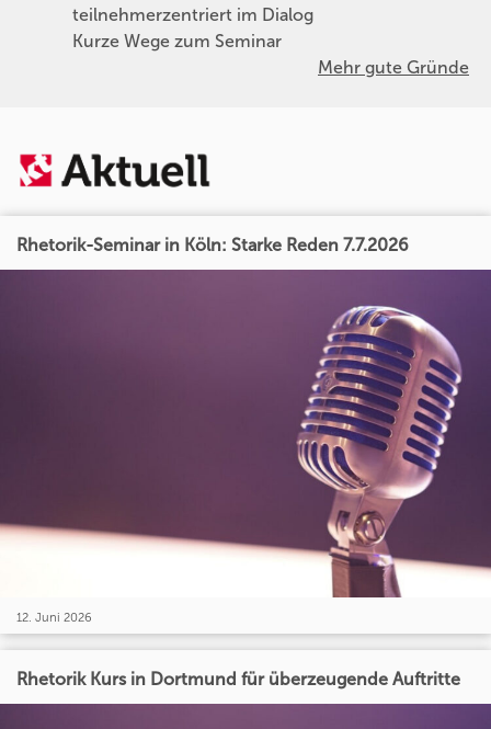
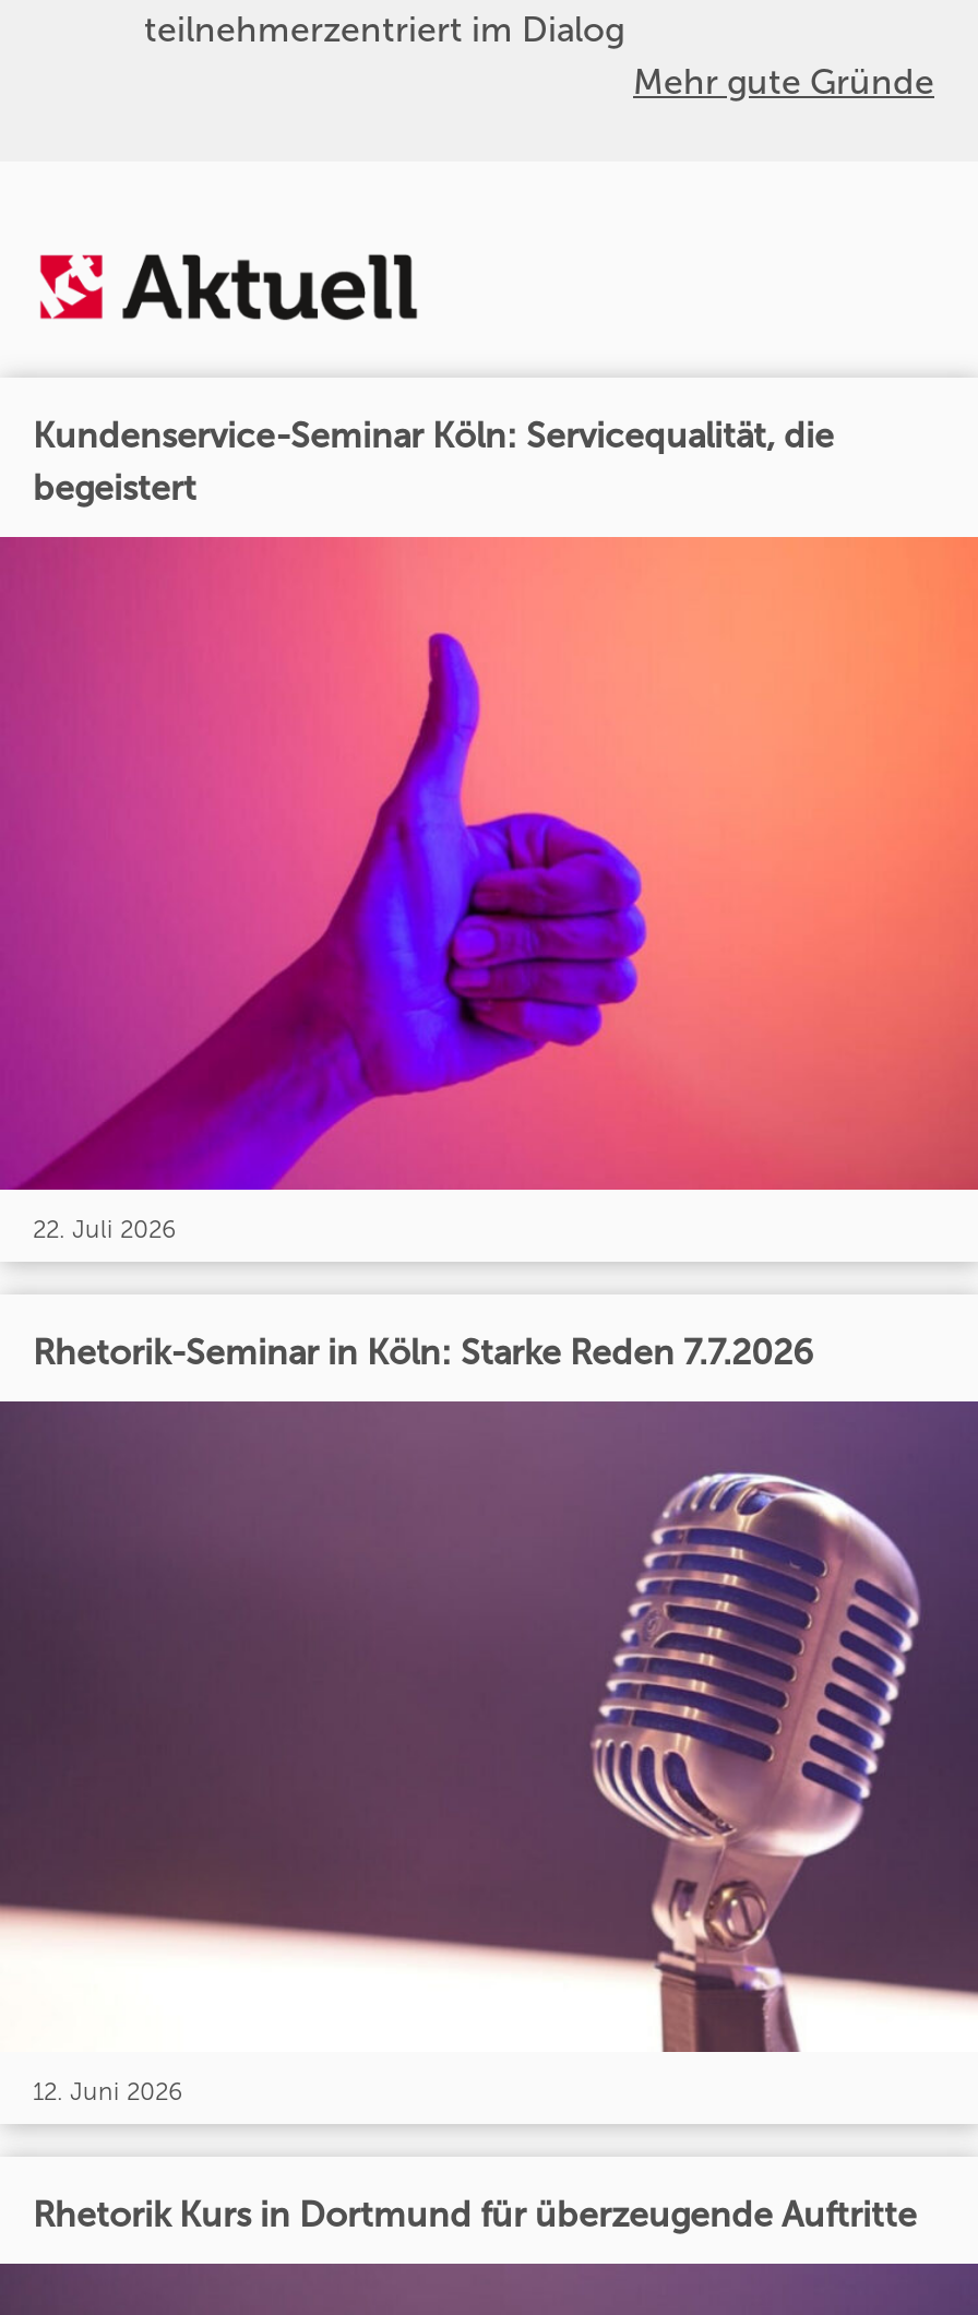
[72,31,282,52] Kurze Wege zum Seminar -> none
moved [318,57,469,78] -> [633,61,934,103]: Mehr gute Gründe
none -> [7,535,971,1244] [image] | 22. Juli 2026
none -> [33,415,836,509] Kundenservice-Seminar Köln: Servicequalität, die | begeistert

